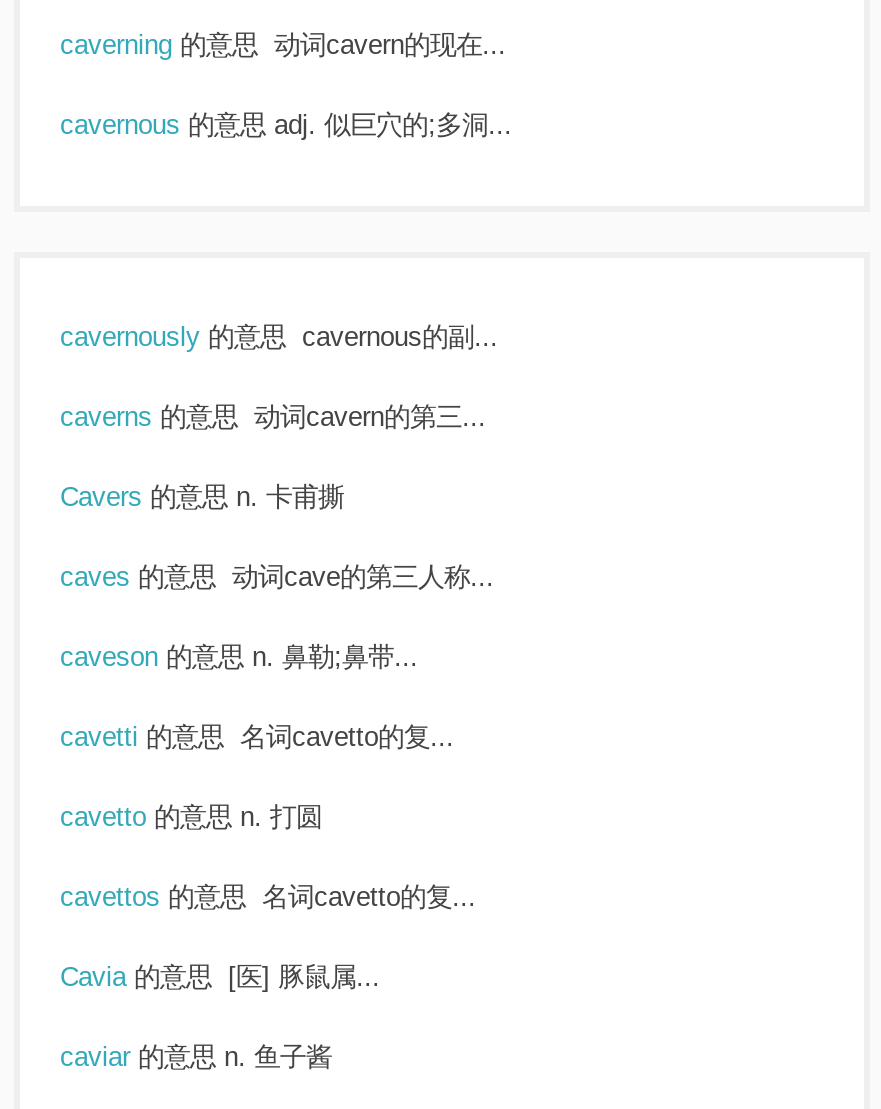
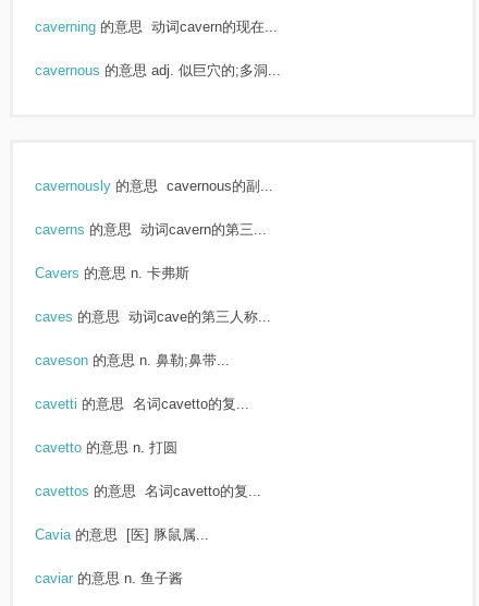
[60,482,344,512] Cavers的意思 n. 卡甫撕 -> [35,265,189,281] Cavers的意思 n. 卡弗斯

